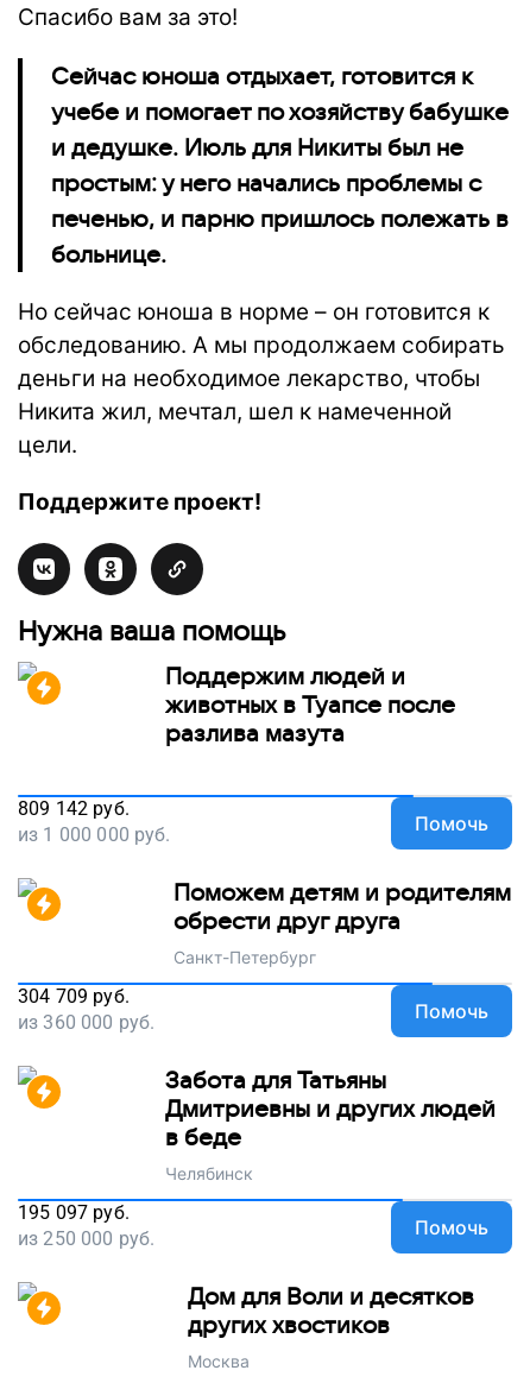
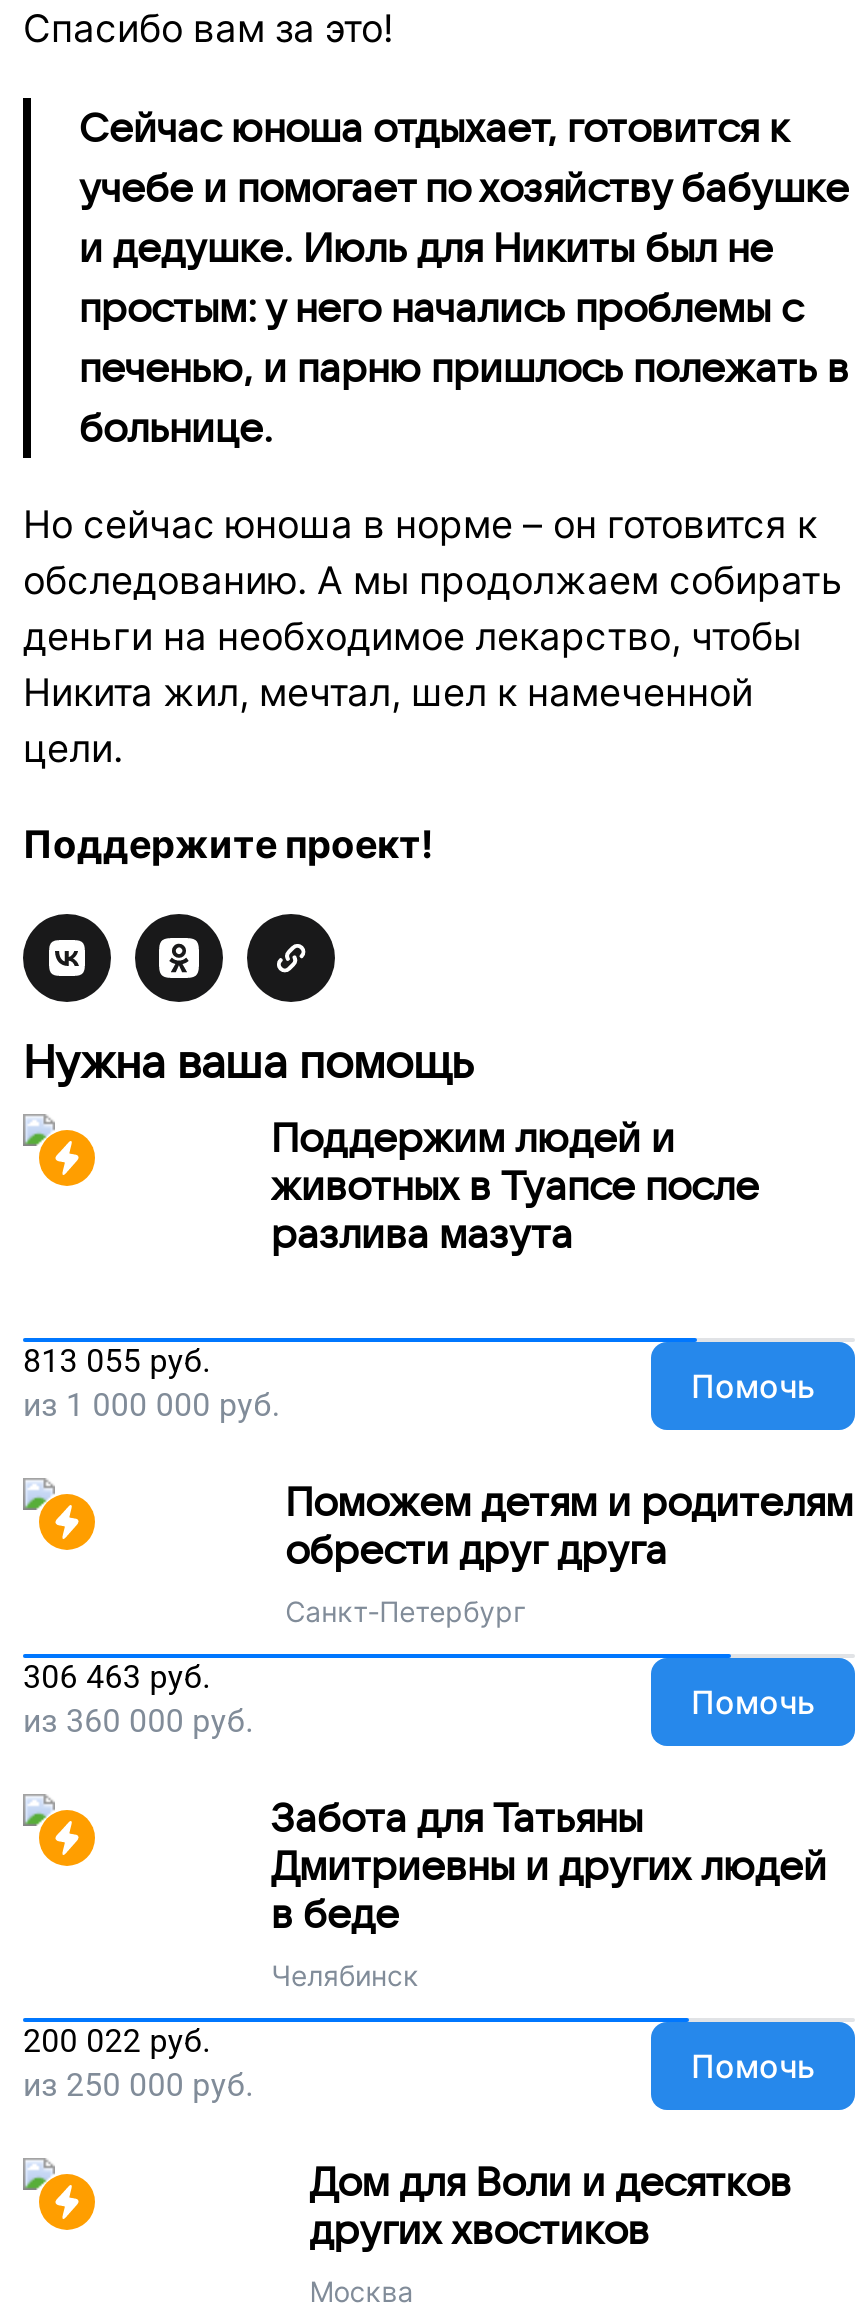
[18,797,129,820] 809 142 руб. -> [23,1342,211,1380] 813 055 руб.
[18,985,129,1008] 304 709 руб. -> [23,1658,211,1696] 306 463 руб.
[18,1201,129,1224] 195 097 руб. -> [23,2022,211,2060] 200 022 руб.

